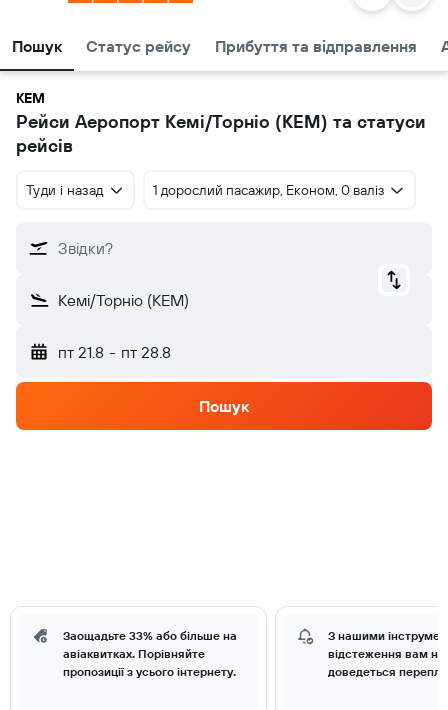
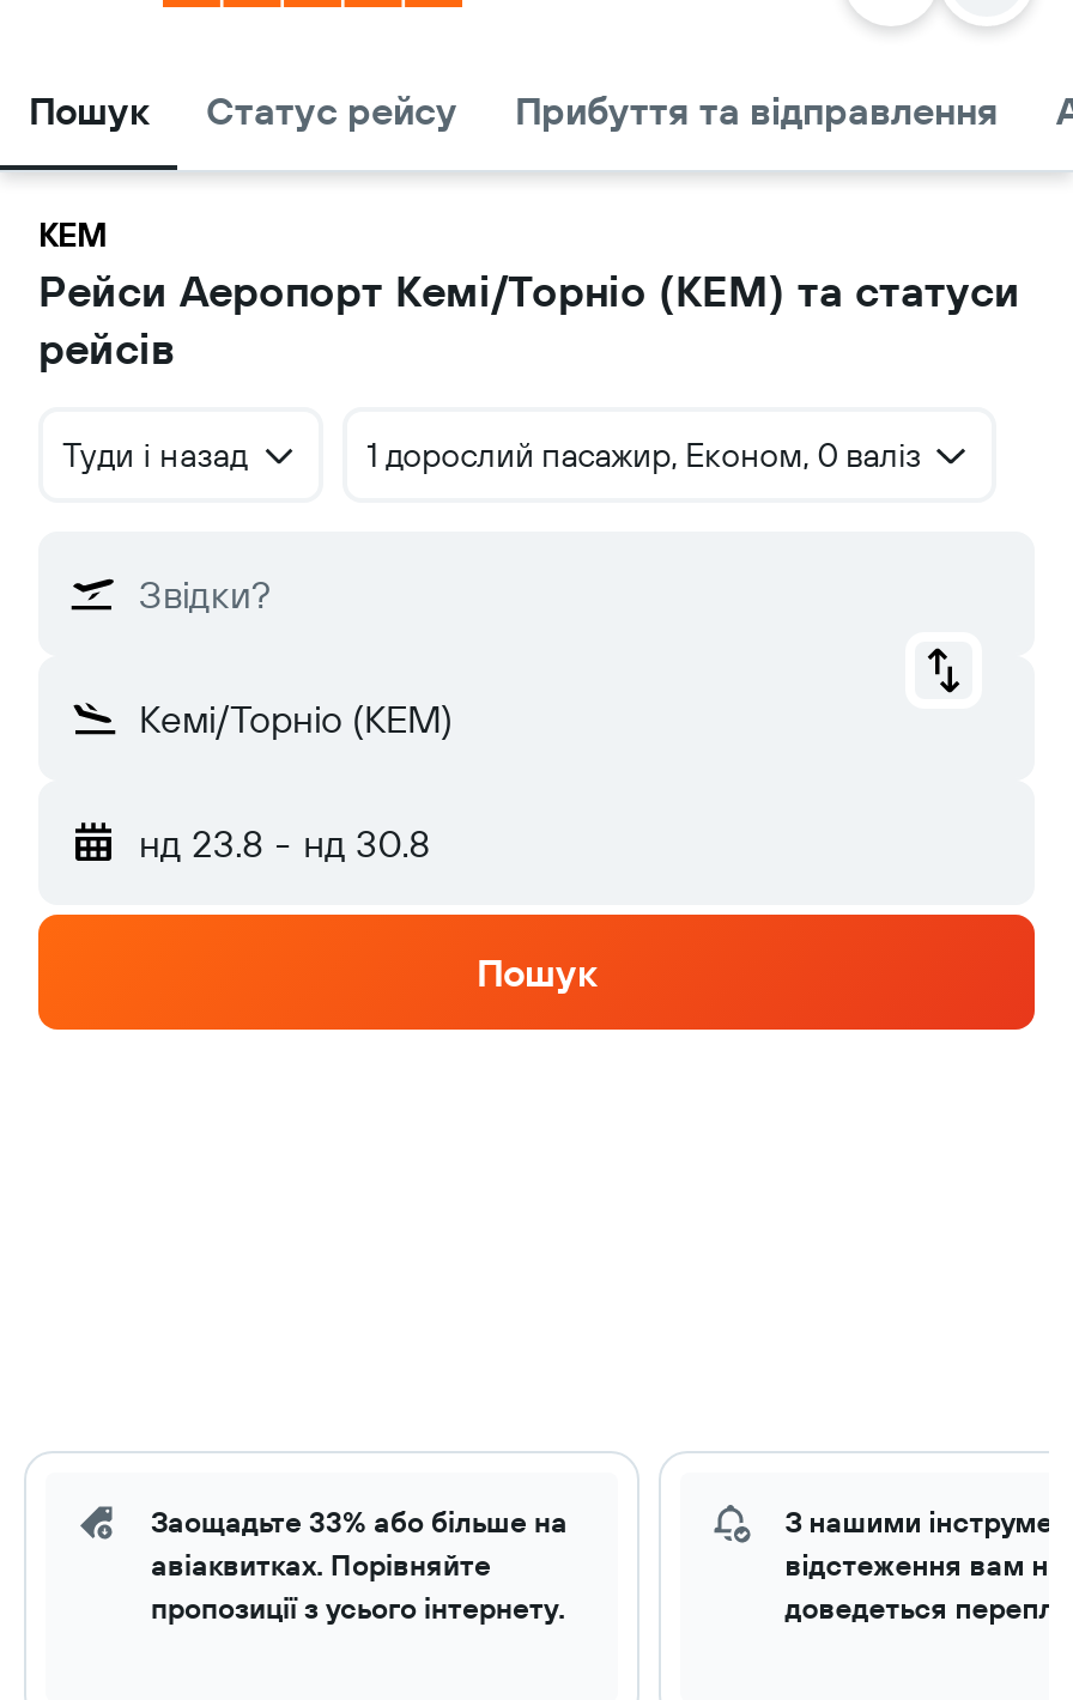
[58,342,171,362] пт 21.8 - пт 28.8 -> [139,819,430,867] нд 23.8 - нд 30.8

